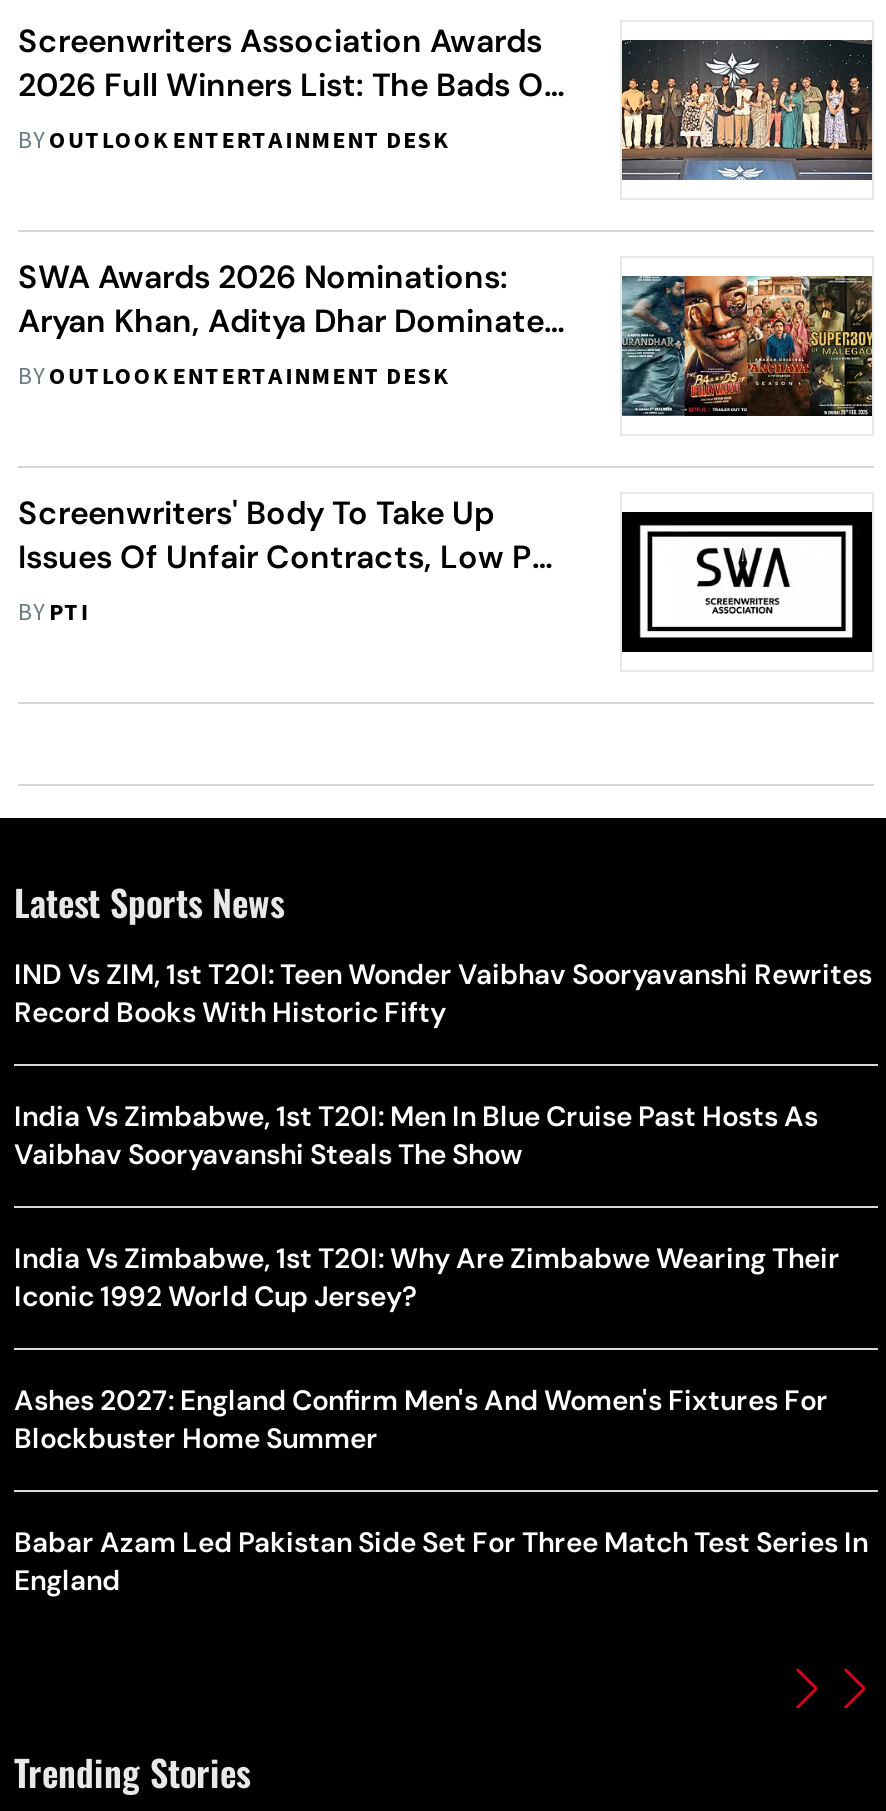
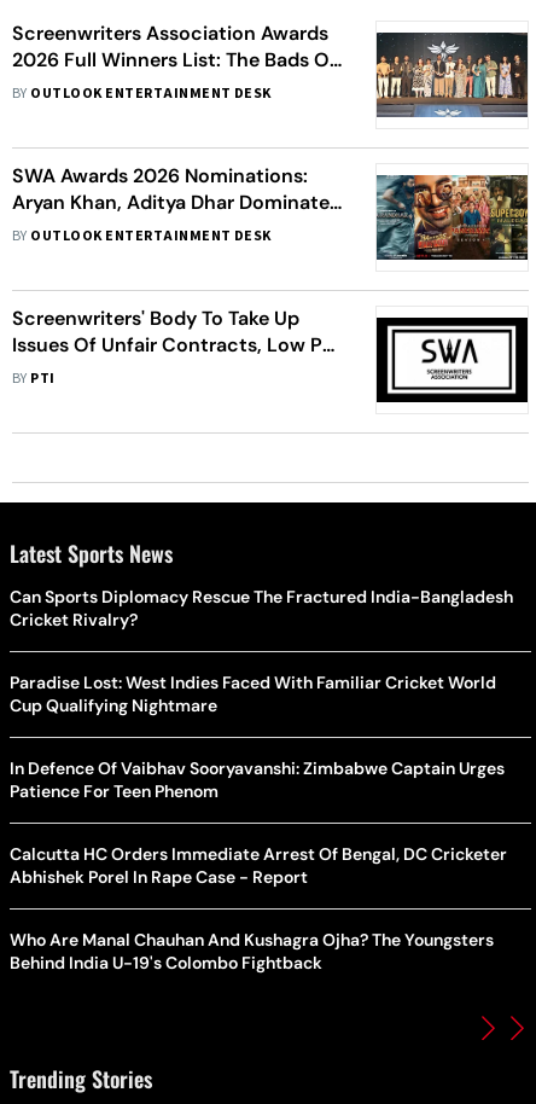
[14,956,872,1030] IND Vs ZIM, 1st T20I: Teen Wonder Vaibhav Sooryavanshi Rewrites | Record Books With Historic Fifty -> [10,586,513,631] Can Sports Diplomacy Rescue The Fractured India-Bangladesh | Cricket Rivalry?
[14,1098,818,1172] India Vs Zimbabwe, 1st T20I: Men In Blue Cruise Past Hosts As | Vaibhav Sooryavanshi Steals The Show -> [10,672,496,716] Paradise Lost: West Indies Faced With Familiar Cricket World | Cup Qualifying Nightmare
[14,1240,840,1314] India Vs Zimbabwe, 1st T20I: Why Are Zimbabwe Wearing Their | Iconic 1992 World Cup Jersey? -> [10,757,505,802] In Defence Of Vaibhav Sooryavanshi: Zimbabwe Captain Urges | Patience For Teen Phenom
[14,1382,828,1456] Ashes 2027: England Confirm Men's And Women's Fixtures For | Blockbuster Home Summer -> [10,843,507,888] Calcutta HC Orders Immediate Arrest Of Bengal, DC Cricketer | Abhishek Porel In Rape Case - Report
[14,1524,868,1598] Babar Azam Led Pakistan Side Set For Three Match Test Series In | England -> [10,929,494,974] Who Are Manal Chauhan And Kushagra Ojha? The Youngsters | Behind India U-19's Colombo Fightback

